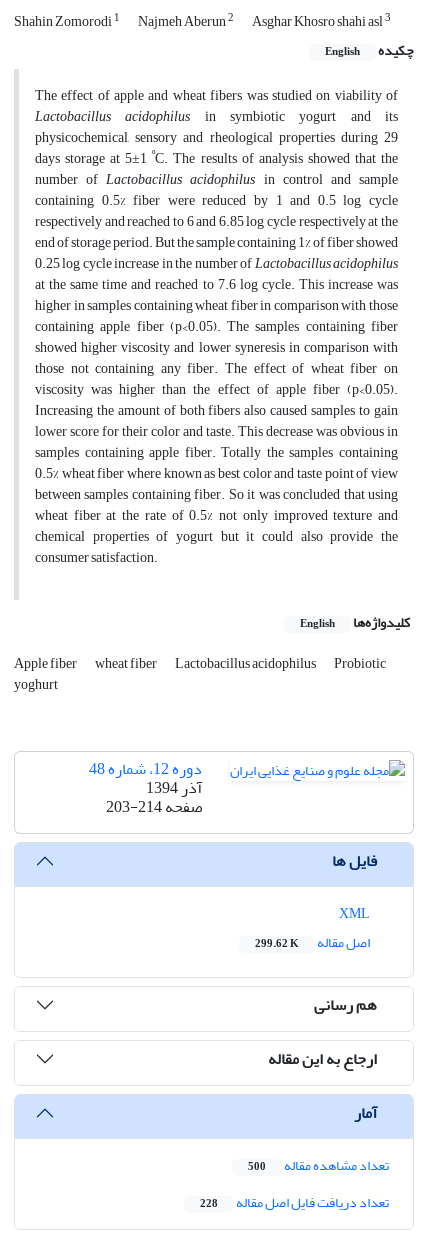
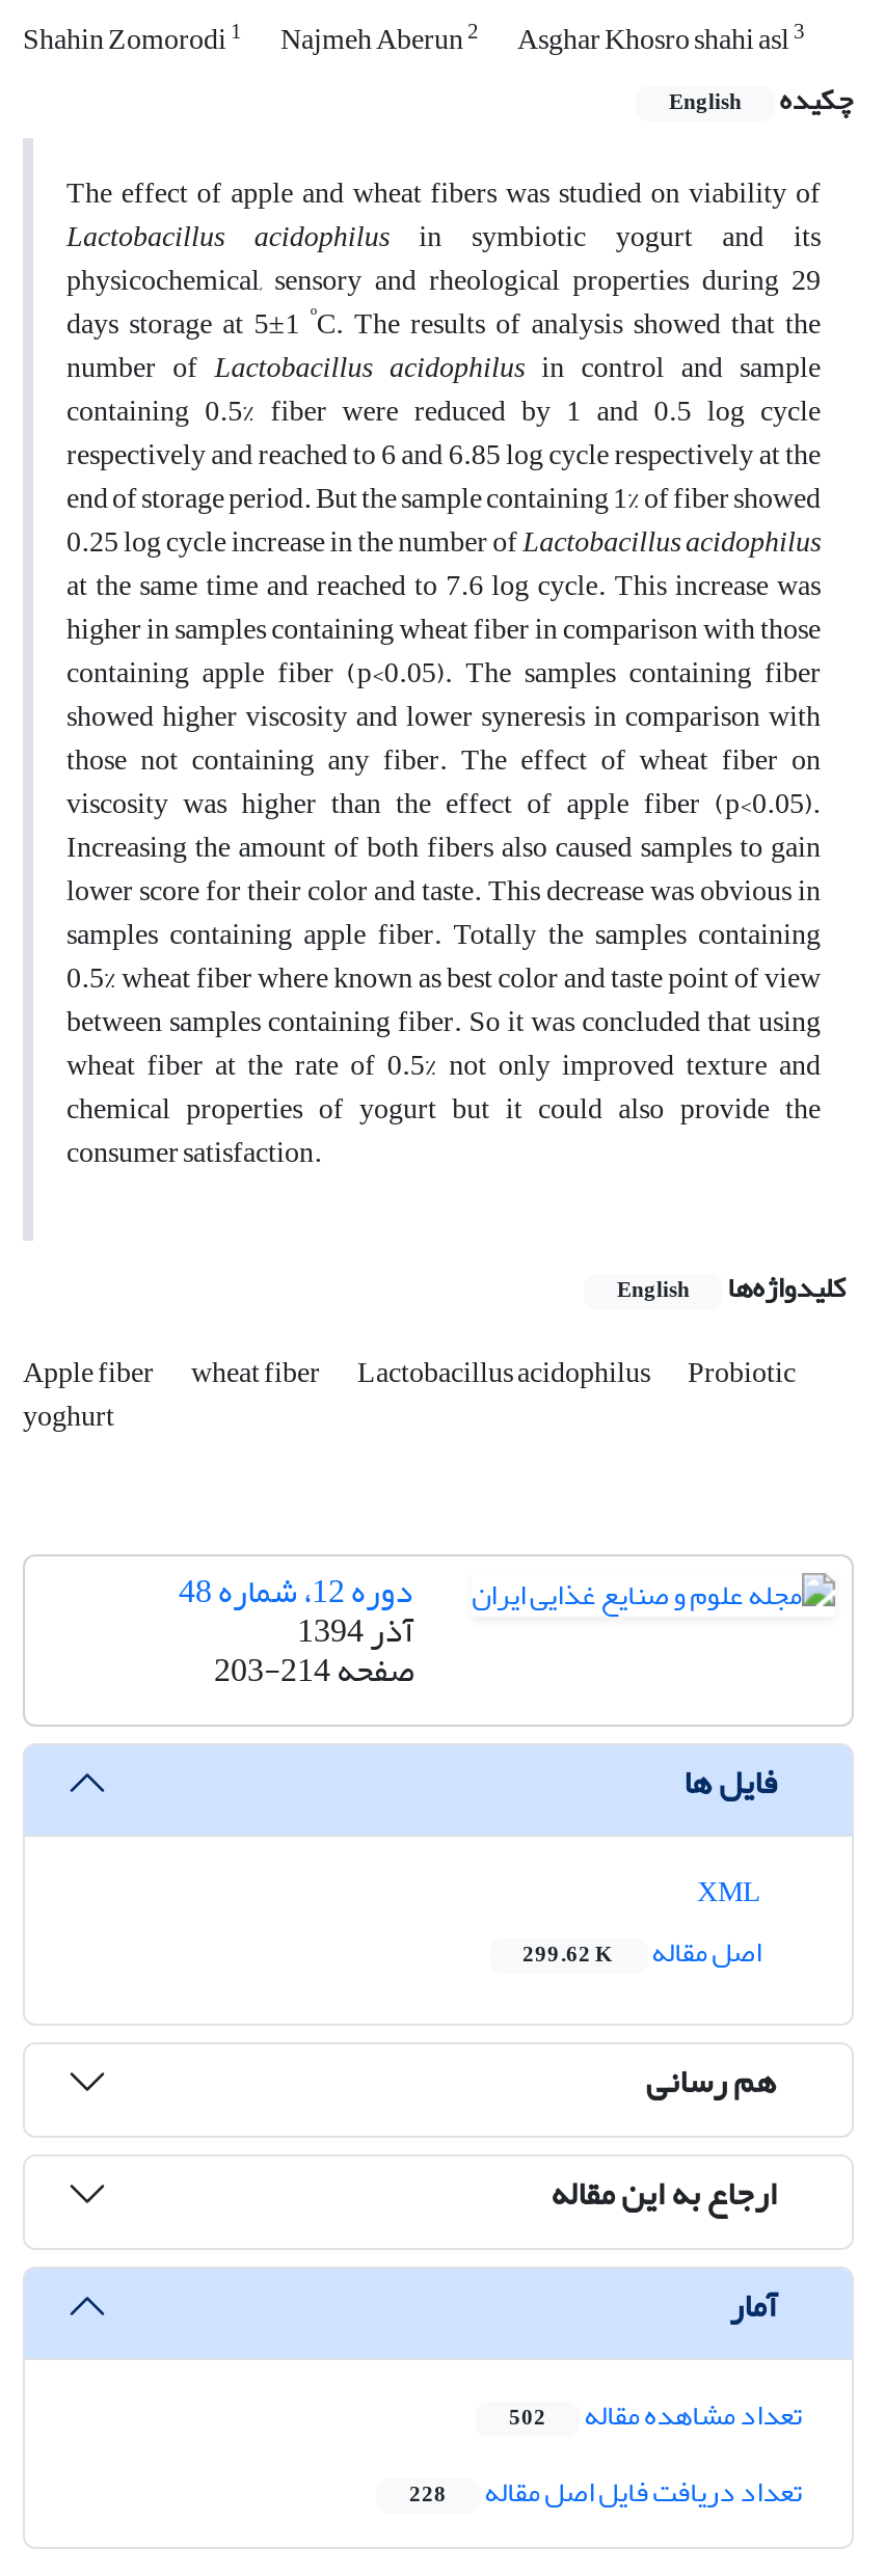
[248,1152,389,1179] تعداد مشاهده مقاله 500 -> [509,2388,802,2444] تعداد مشاهده مقاله 502

